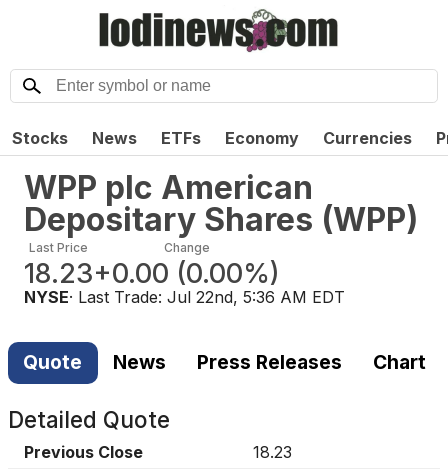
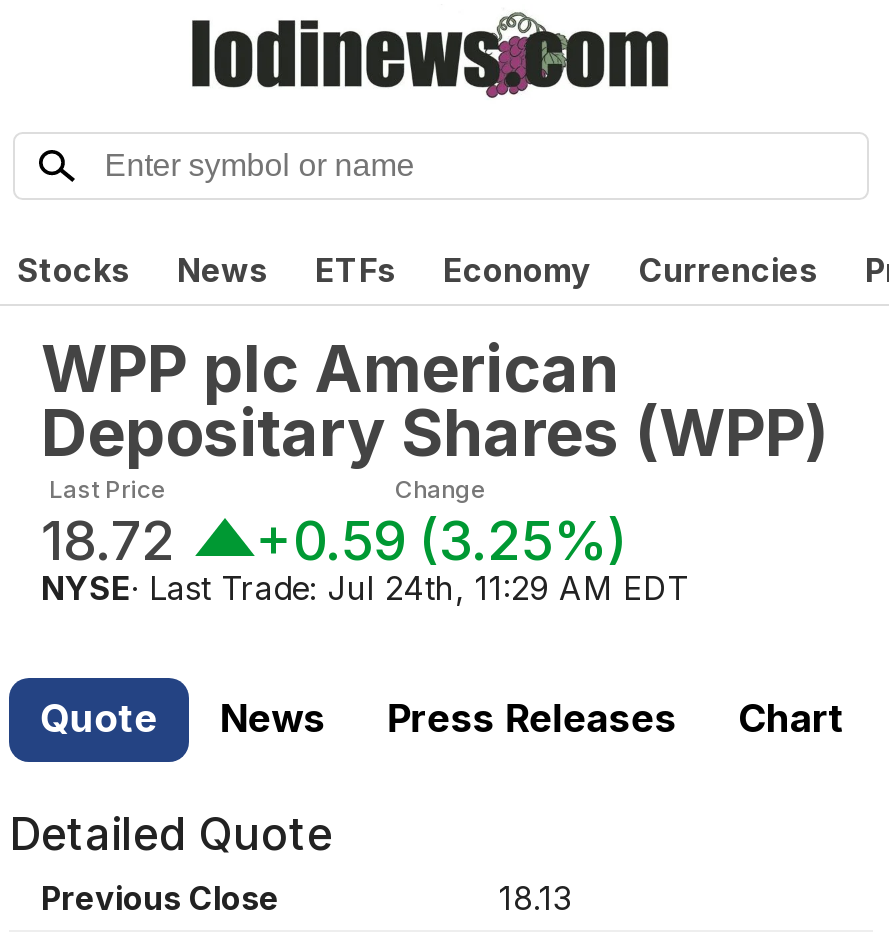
[24,257,93,290] 18.23 -> [41,507,175,573] 18.72
[93,257,280,290] +0.00 (0.00%) -> [255,507,627,573] +0.59 (3.25%)
[24,287,345,307] NYSE · Last Trade: Jul 22nd, 5:36 AM EDT -> [41,567,689,607] NYSE · Last Trade: Jul 24th, 11:29 AM EDT
[253,442,292,462] 18.23 -> [499,878,571,918] 18.13

